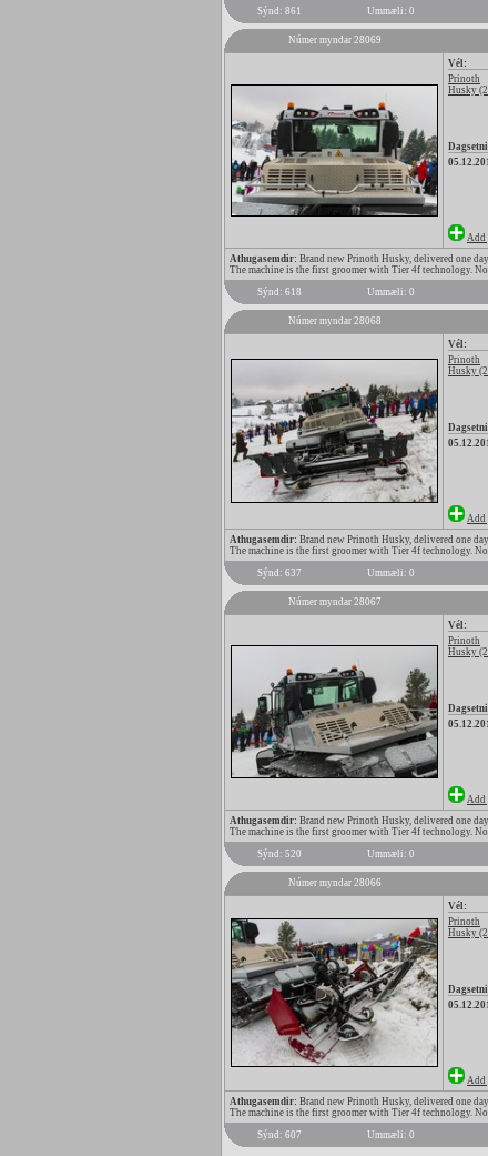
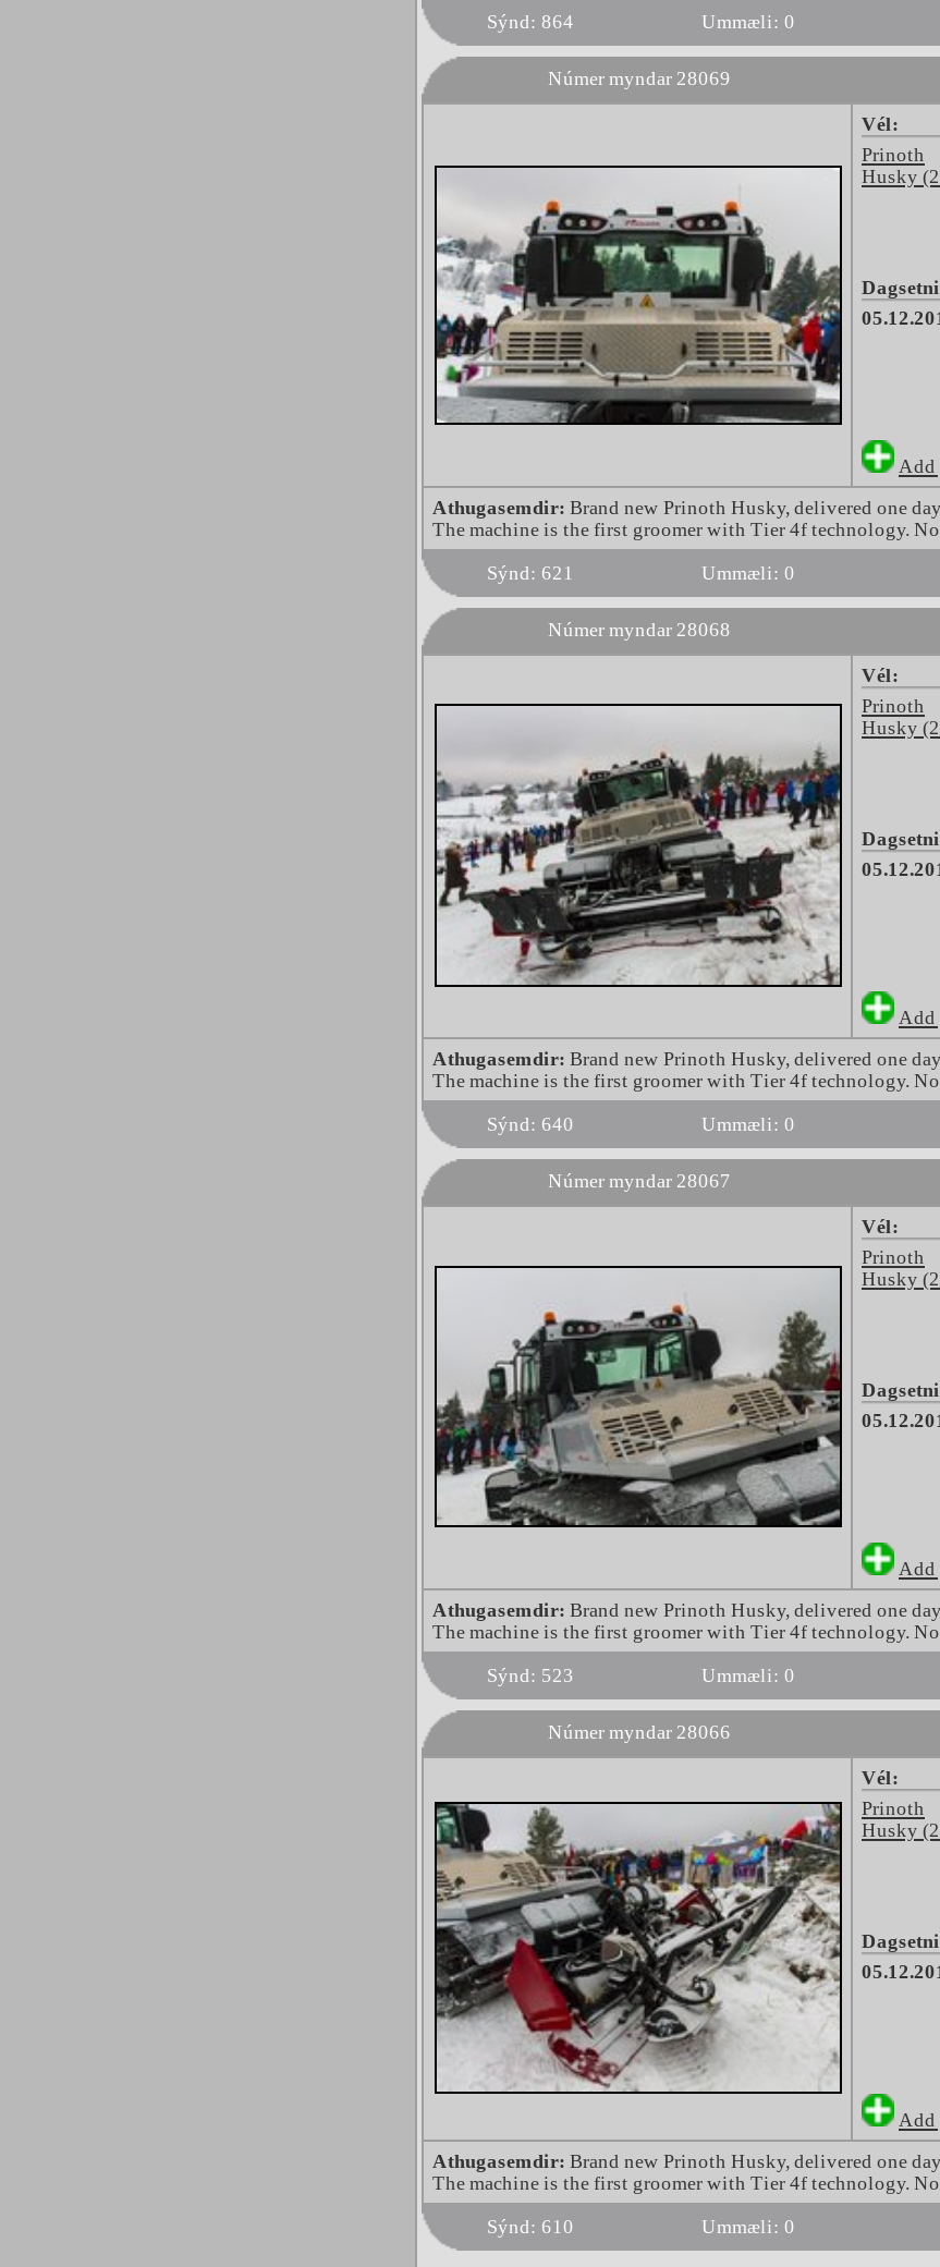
[257,6,302,17] Sýnd: 861 -> [487,11,574,33] Sýnd: 864
[257,287,302,298] Sýnd: 618 -> [487,562,574,584] Sýnd: 621
[257,567,302,579] Sýnd: 637 -> [487,1113,574,1135] Sýnd: 640
[257,848,302,860] Sýnd: 520 -> [487,1665,574,1686] Sýnd: 523
[257,1129,302,1140] Sýnd: 607 -> [487,2216,574,2238] Sýnd: 610

